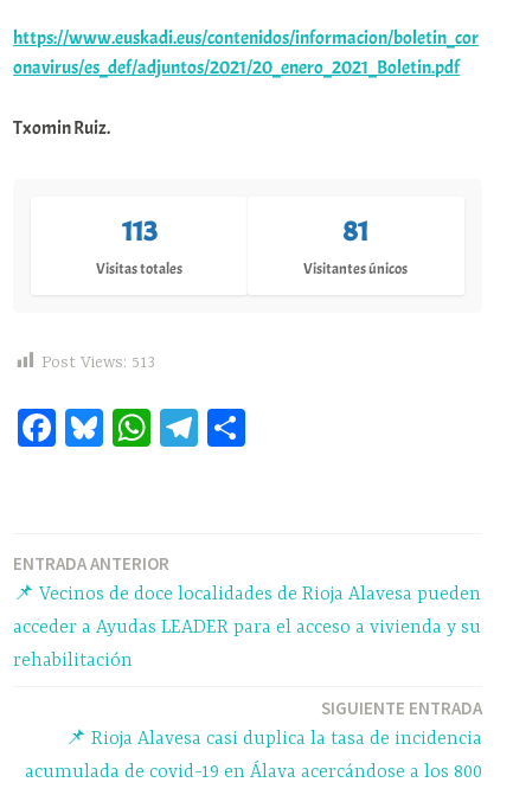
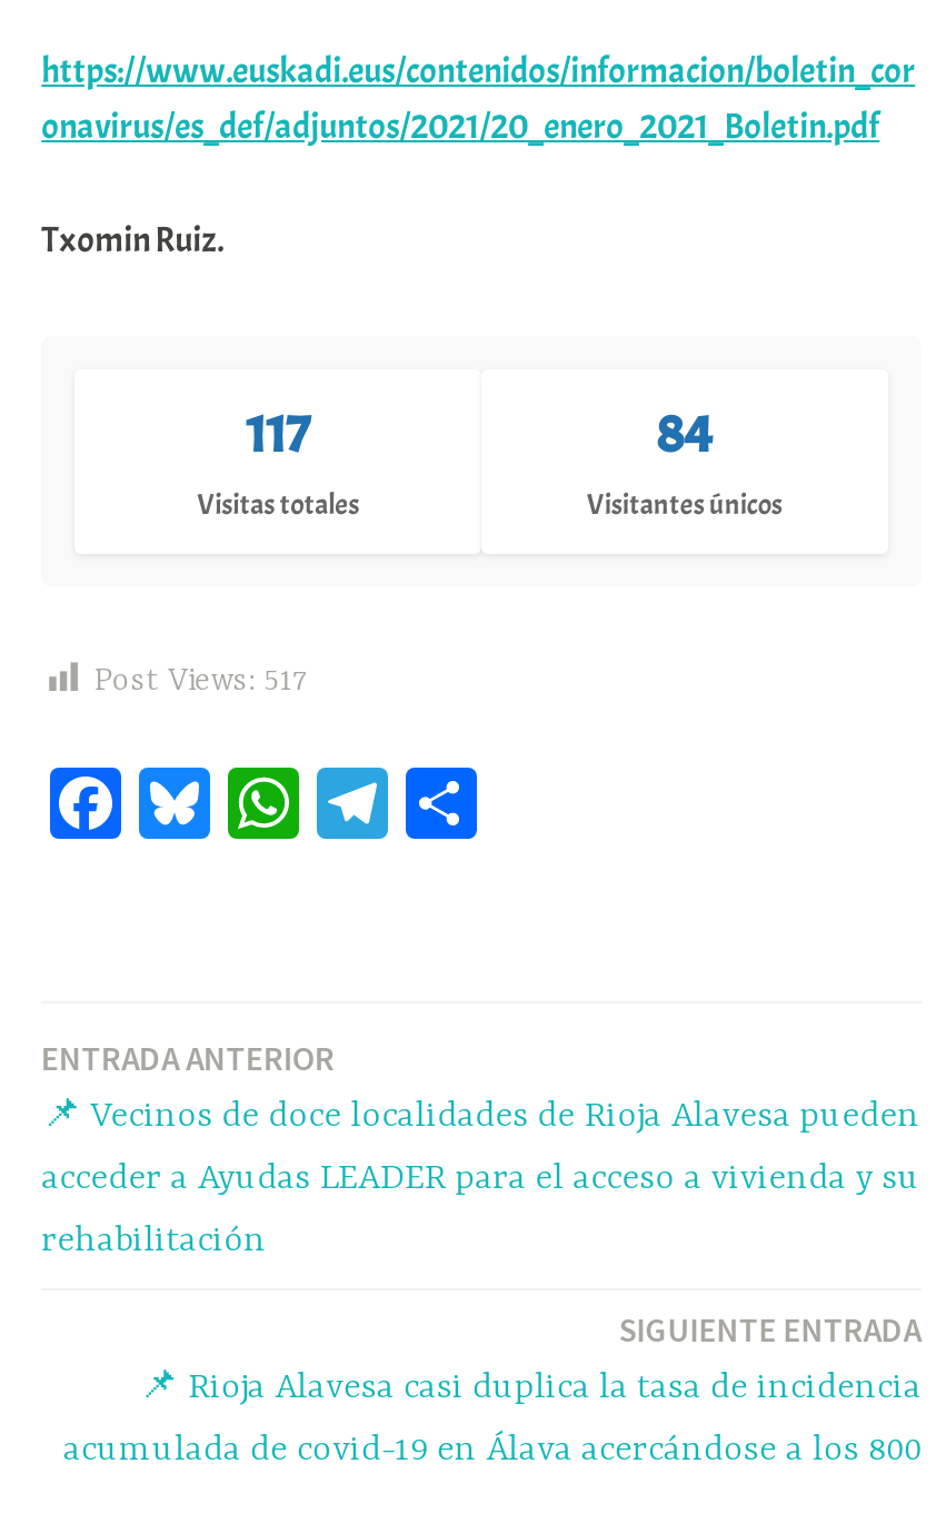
[122,213,157,248] 113 -> [246,399,310,466] 117
[343,213,369,248] 81 -> [656,399,713,466] 84
[42,352,155,371] Post Views: 513 -> [95,662,306,698] Post Views: 517

